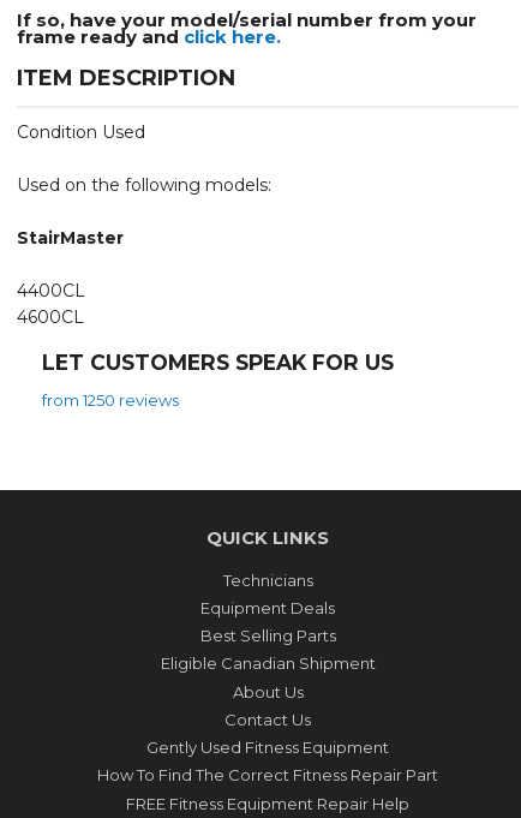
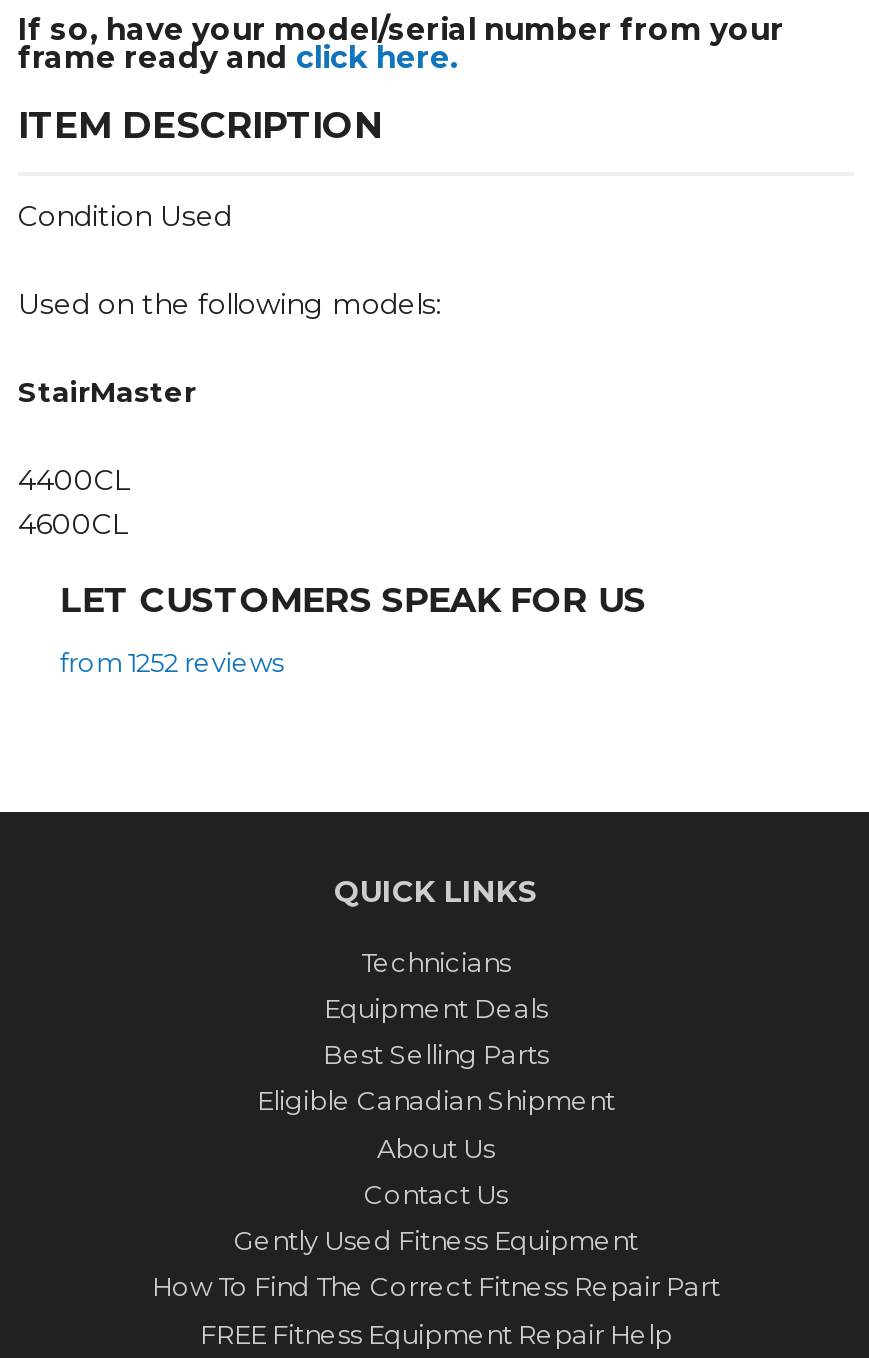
[42,390,179,409] from 1250 reviews -> [60,645,284,677] from 1252 reviews

